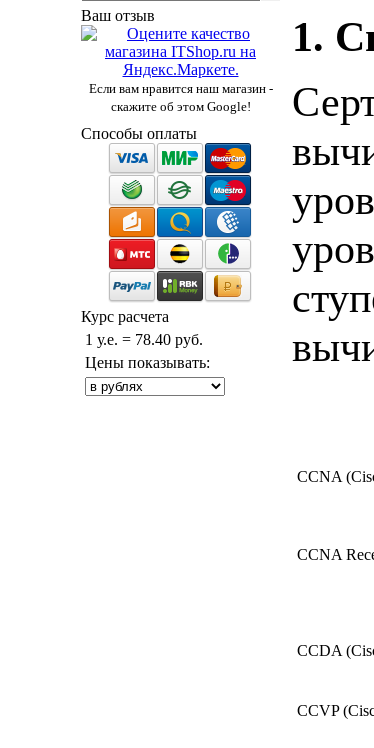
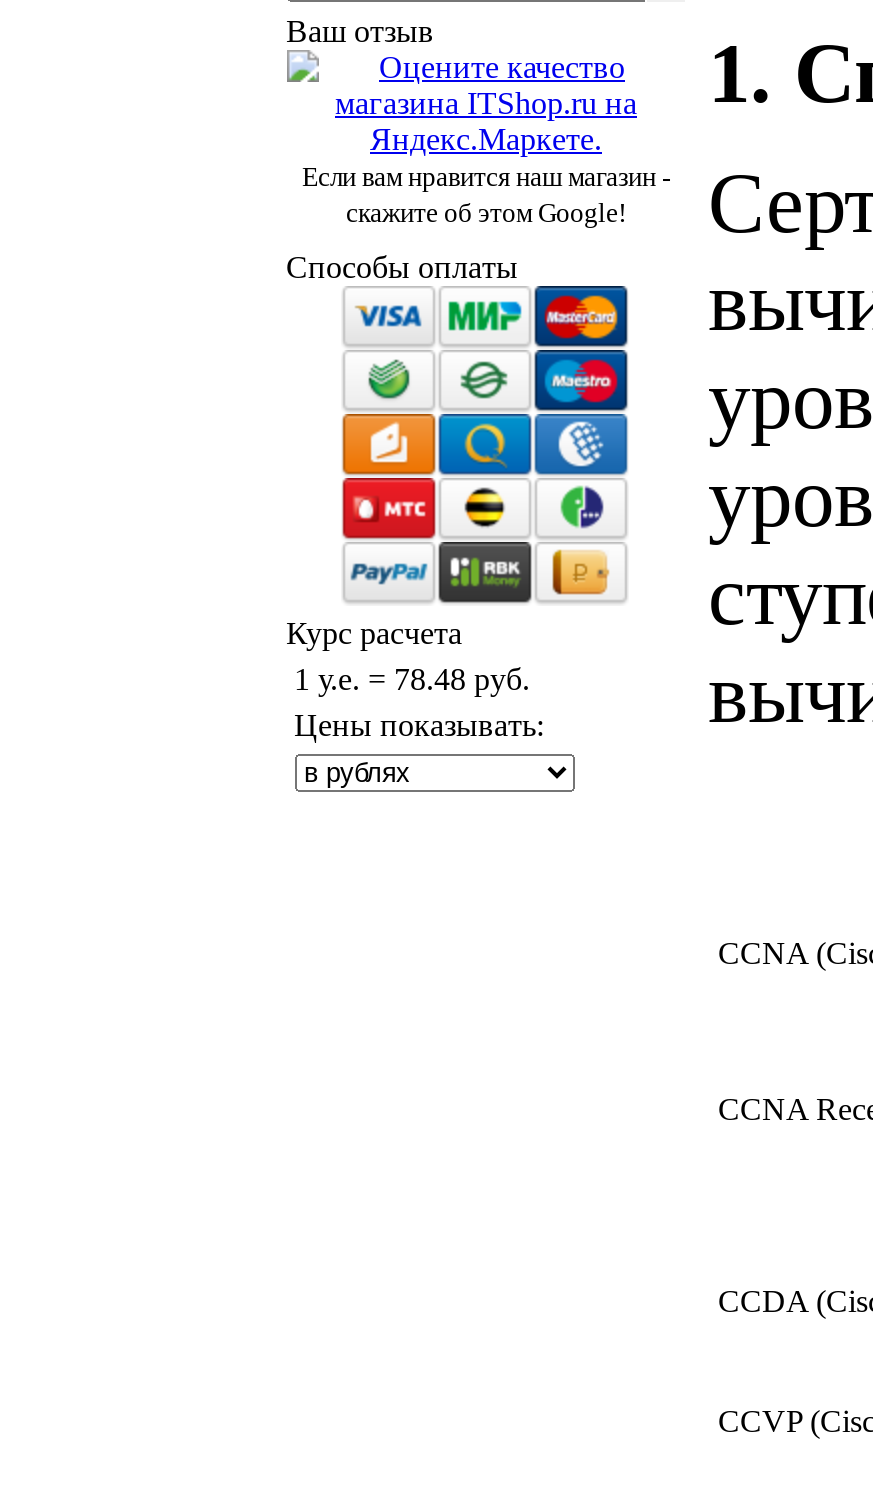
[80,331,202,348] 1 у.е. = 78.40 руб. -> [286,662,530,696] 1 у.е. = 78.48 руб.

